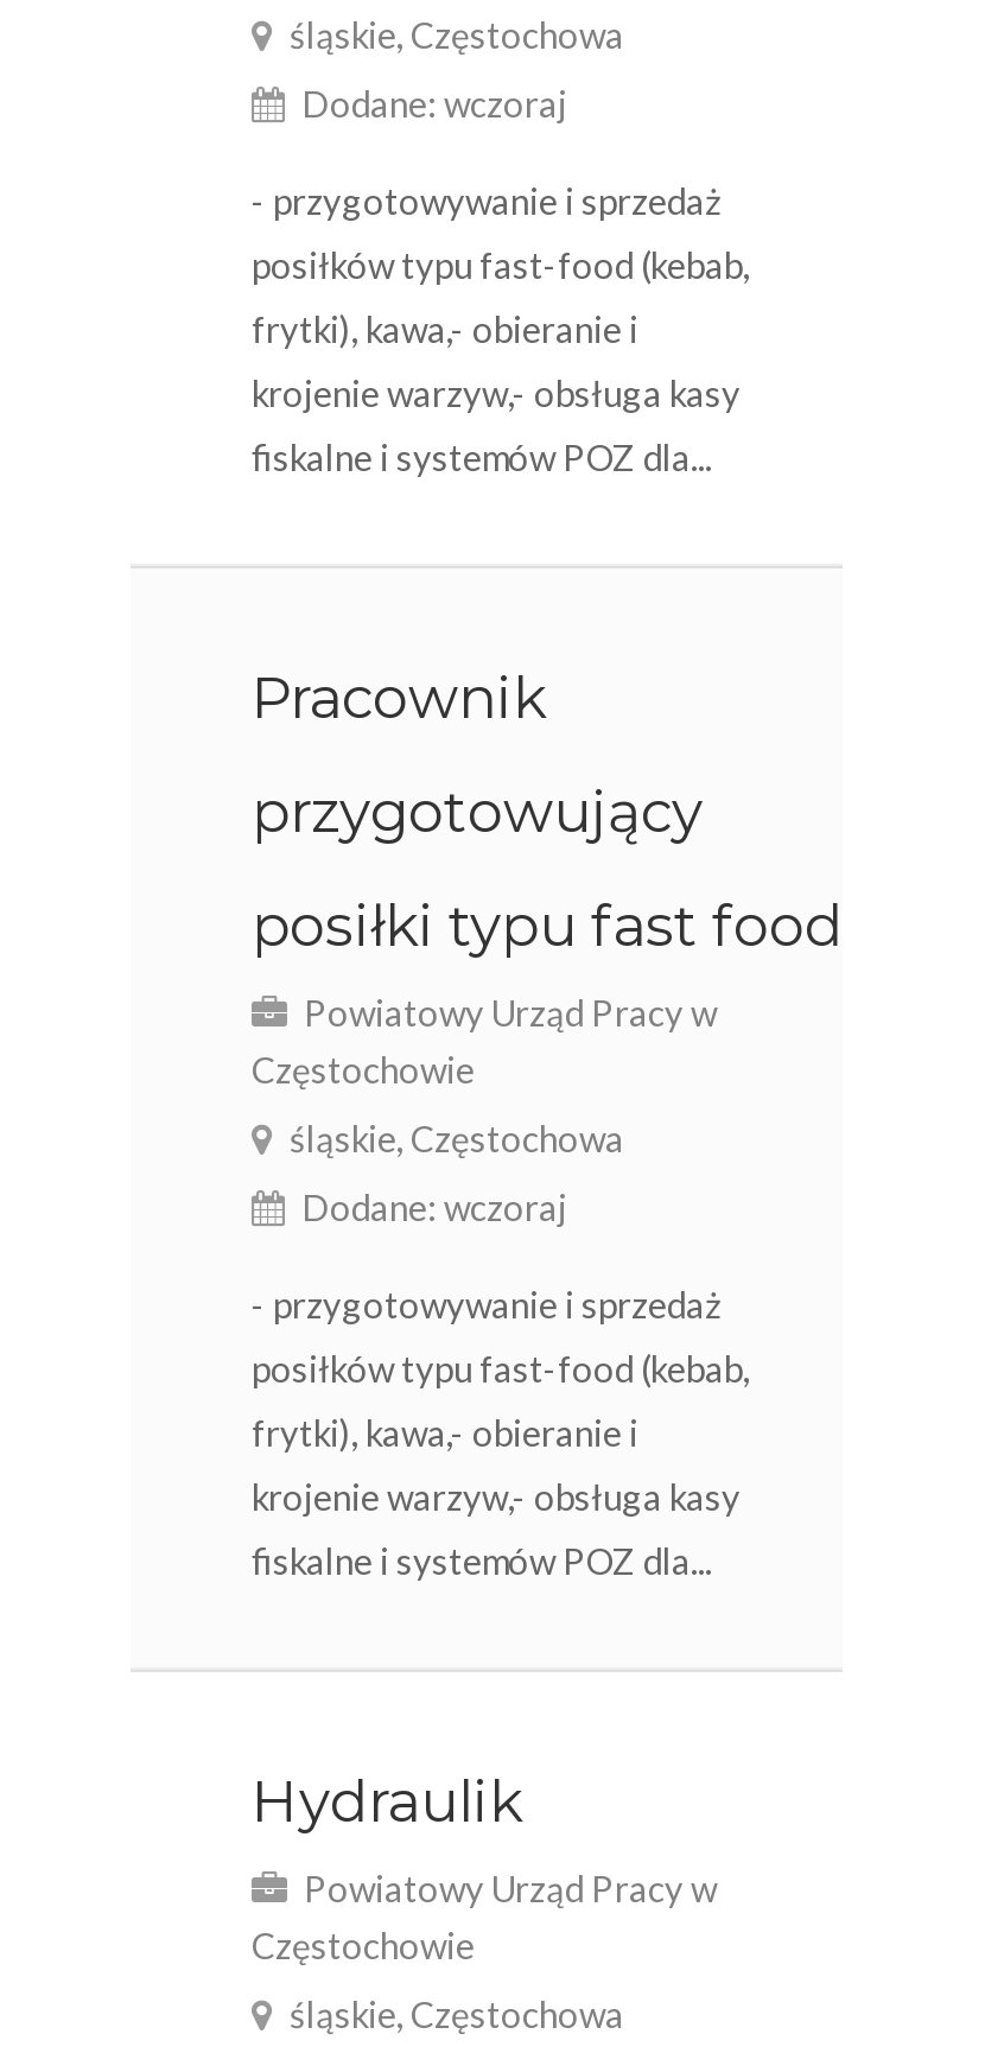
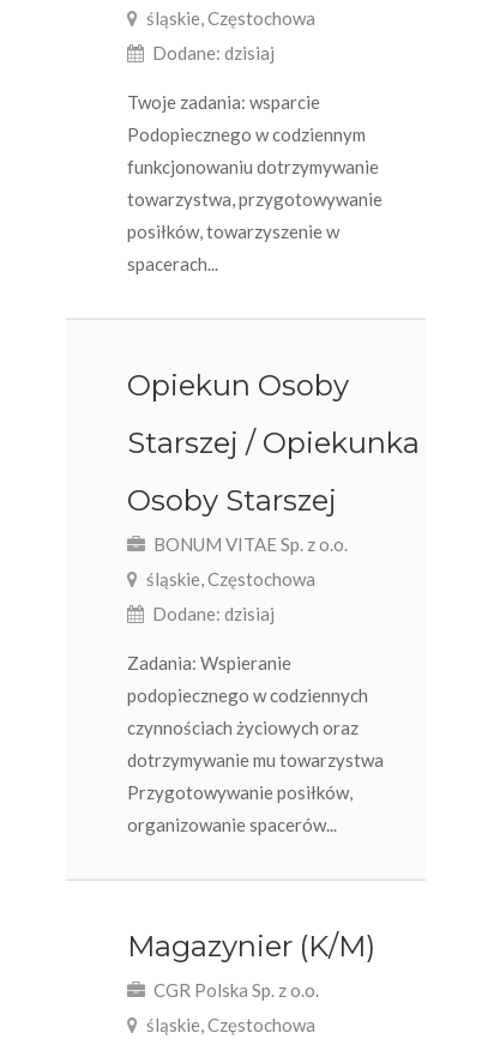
[252,82,750,478] Dodane: wczoraj | - przygotowywanie i sprzedaż | posiłków typu fast-food (kebab, | frytki), kawa,- obieranie i | krojenie warzyw,- obsługa kasy | fiskalne i systemów POZ dla... -> [127,42,382,274] Dodane: dzisiaj | Twoje zadania: wsparcie | Podopiecznego w codziennym | funkcjonowaniu dotrzymywanie | towarzystwa, przygotowywanie | posiłków, towarzyszenie w | spacerach...
[252,663,843,1091] Pracownik | przygotowujący | posiłki typu fast food | Powiatowy Urząd Pracy w | Częstochowie -> [127,368,420,555] Opiekun Osoby | Starszej / Opiekunka | Osoby Starszej | BONUM VITAE Sp. z o.o.
[252,1186,750,1582] Dodane: wczoraj | - przygotowywanie i sprzedaż | posiłków typu fast-food (kebab, | frytki), kawa,- obieranie i | krojenie warzyw,- obsługa kasy | fiskalne i systemów POZ dla... -> [127,603,384,835] Dodane: dzisiaj | Zadania: Wspieranie | podopiecznego w codziennych | czynnościach życiowych oraz | dotrzymywanie mu towarzystwa | Przygotowywanie posiłków, | organizowanie spacerów...
[252,1767,717,1966] Hydraulik | Powiatowy Urząd Pracy w | Częstochowie -> [127,929,375,1001] Magazynier (K/M) | CGR Polska Sp. z o.o.

